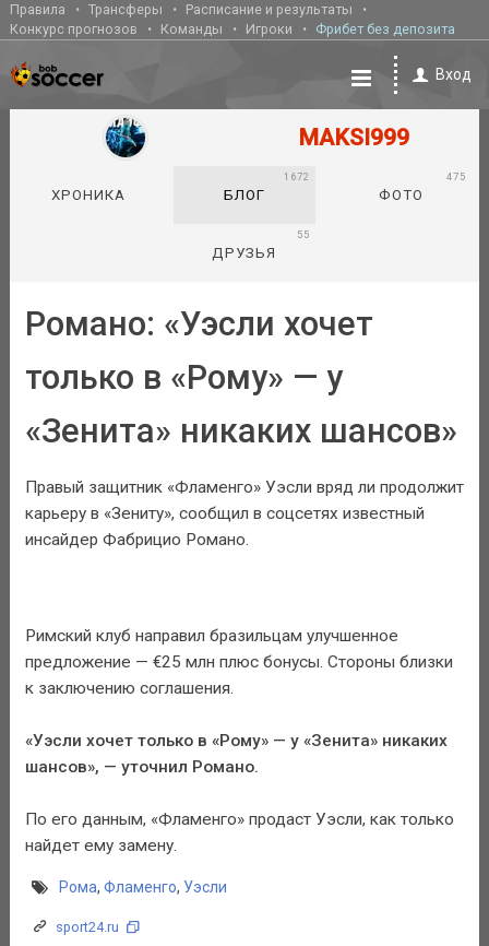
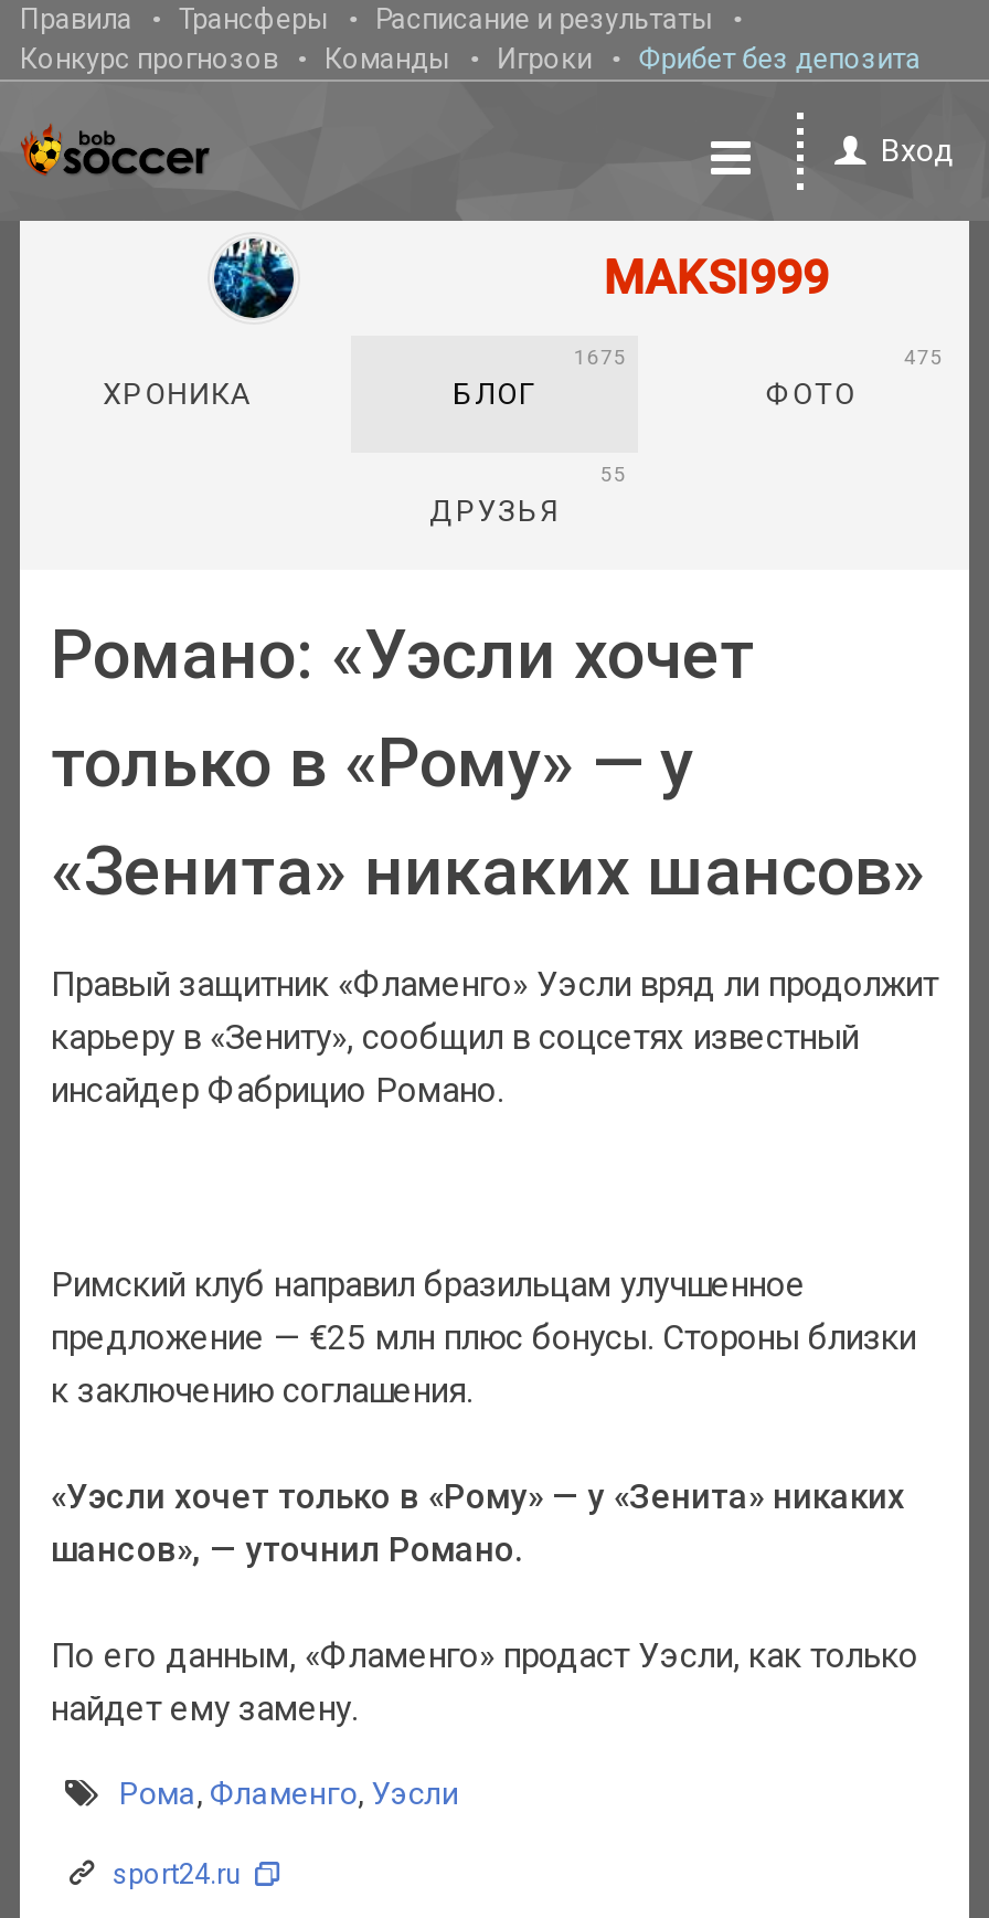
[284,170,310,182] 1672 -> [574,344,627,368] 1675

